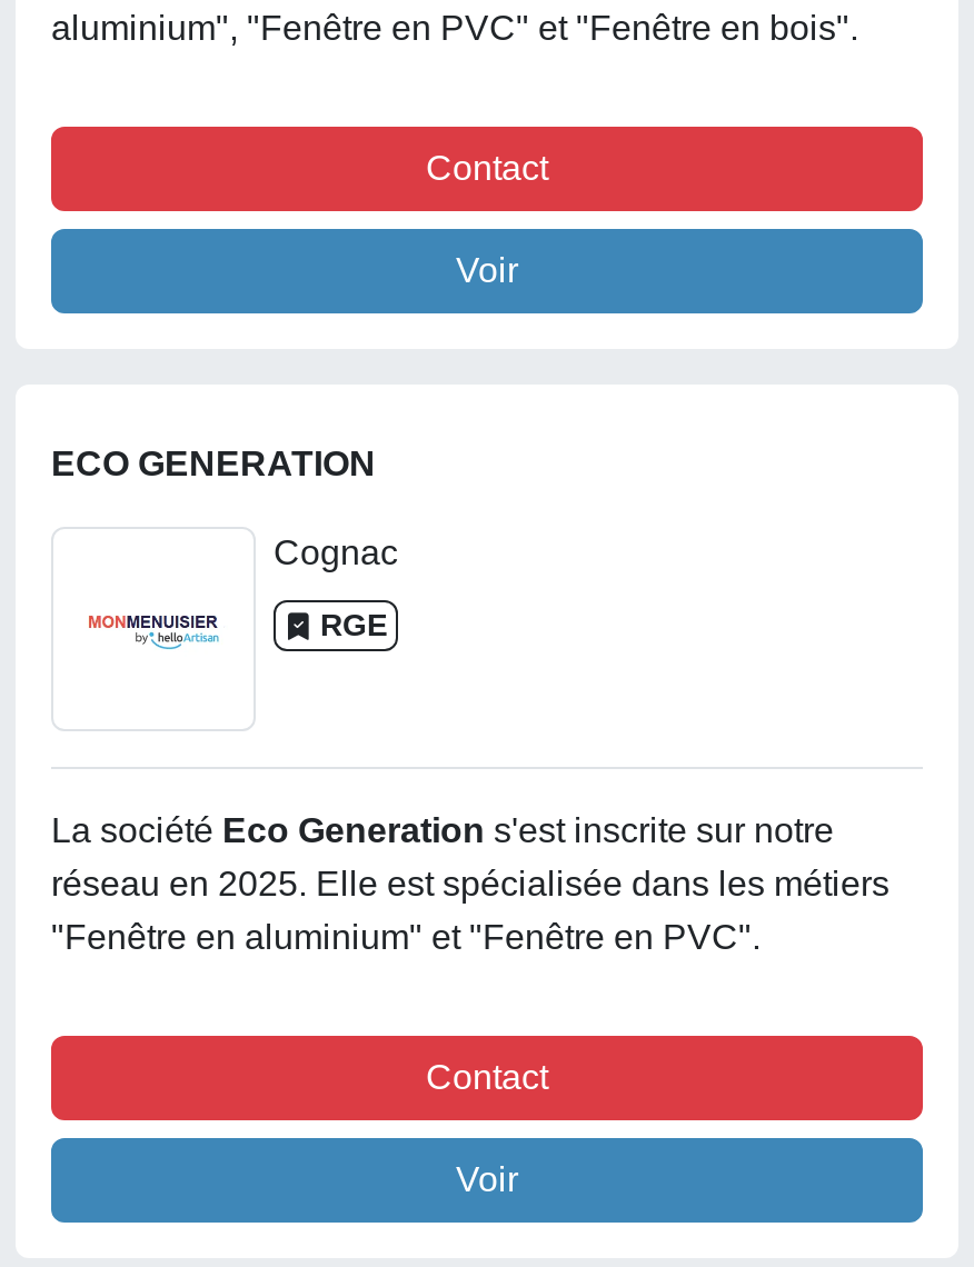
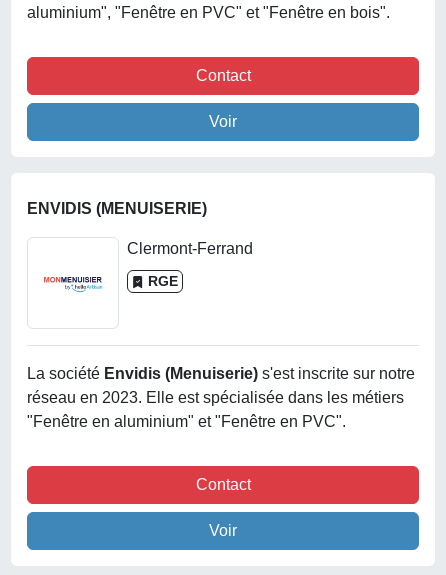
[51,445,376,483] ECO GENERATION -> [27,200,207,217] ENVIDIS (MENUISERIE)
[274,534,398,572] Cognac -> [127,240,253,257] Clermont-Ferrand
[51,812,834,850] La société Eco Generation s'est inscrite sur notre -> [27,365,415,382] La société Envidis (menuiserie) s'est inscrite sur notre
[51,865,889,903] réseau en 2025. Elle est spécialisée dans les métiers -> [27,389,404,406] réseau en 2023. Elle est spécialisée dans les métiers

